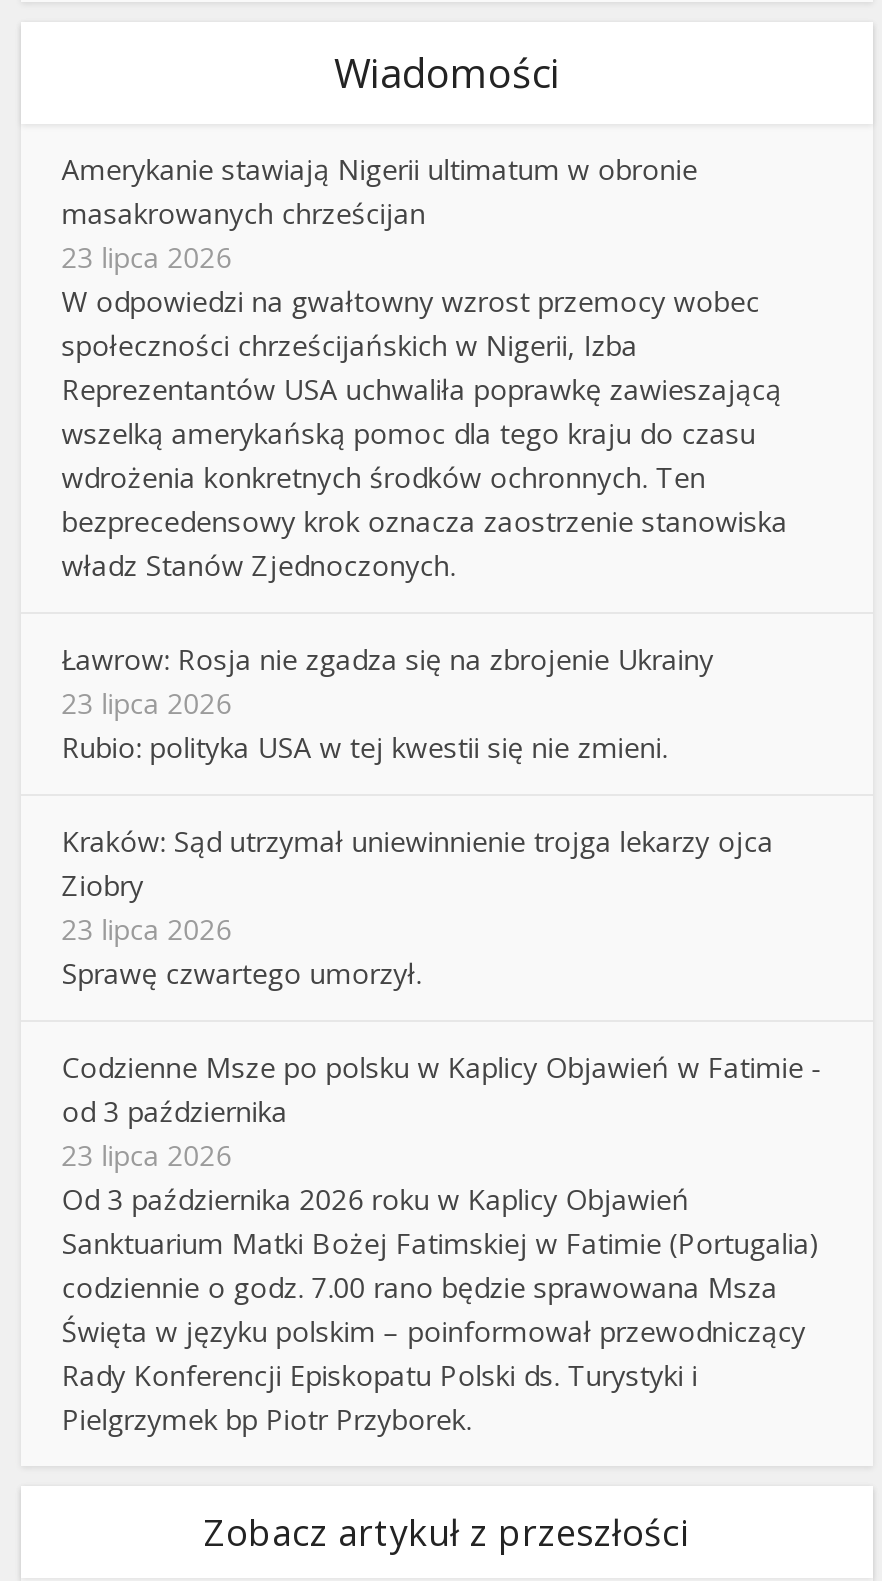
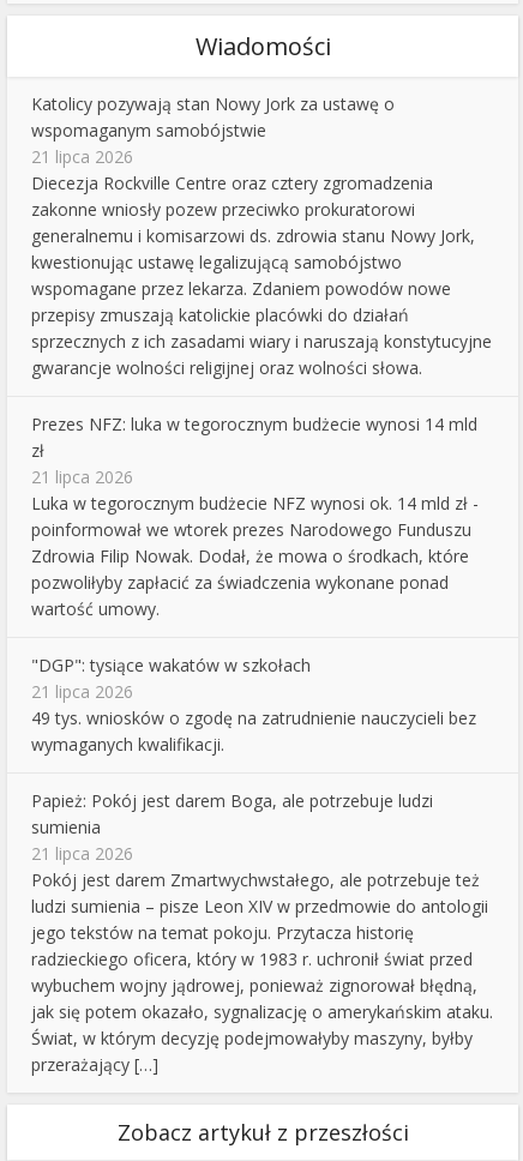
[61,151,787,585] Amerykanie stawiają Nigerii ultimatum w obronie | masakrowanych chrześcijan | 23 lipca 2026 | W odpowiedzi na gwałtowny wzrost przemocy wobec | społeczności chrześcijańskich w Nigerii, Izba | Reprezentantów USA uchwaliła poprawkę zawieszającą | wszelką amerykańską pomoc dla tego kraju do czasu | wdrożenia konkretnych środków ochronnych. Ten | bezprecedensowy krok oznacza zaostrzenie stanowiska | władz Stanów Zjednoczonych. -> [31,92,492,379] Katolicy pozywają stan Nowy Jork za ustawę o | wspomaganym samobójstwie | 21 lipca 2026 | Diecezja Rockville Centre oraz cztery zgromadzenia | zakonne wniosły pozew przeciwko prokuratorowi | generalnemu i komisarzowi ds. zdrowia stanu Nowy Jork, | kwestionując ustawę legalizującą samobójstwo | wspomagane przez lekarza. Zdaniem powodów nowe | przepisy zmuszają katolickie placówki do działań | sprzecznych z ich zasadami wiary i naruszają konstytucyjne | gwarancje wolności religijnej oraz wolności słowa.
[61,641,713,767] Ławrow: Rosja nie zgadza się na zbrojenie Ukrainy | 23 lipca 2026 | Rubio: polityka USA w tej kwestii się nie zmieni. -> [31,413,479,620] Prezes NFZ: luka w tegorocznym budżecie wynosi 14 mld | zł | 21 lipca 2026 | Luka w tegorocznym budżecie NFZ wynosi ok. 14 mld zł - | poinformował we wtorek prezes Narodowego Funduszu | Zdrowia Filip Nowak. Dodał, że mowa o środkach, które | pozwoliłyby zapłacić za świadczenia wykonane ponad | wartość umowy.
[61,823,773,993] Kraków: Sąd utrzymał uniewinnienie trojga lekarzy ojca | Ziobry | 23 lipca 2026 | Sprawę czwartego umorzył. -> [31,654,476,756] "DGP": tysiące wakatów w szkołach | 21 lipca 2026 | 49 tys. wniosków o zgodę na zatrudnienie nauczycieli bez | wymaganych kwalifikacji.
[61,1049,821,1439] Codzienne Msze po polsku w Kaplicy Objawień w Fatimie - | od 3 października | 23 lipca 2026 | Od 3 października 2026 roku w Kaplicy Objawień | Sanktuarium Matki Bożej Fatimskiej w Fatimie (Portugalia) | codziennie o godz. 7.00 rano będzie sprawowana Msza | Święta w języku polskim – poinformował przewodniczący | Rady Konferencji Episkopatu Polski ds. Turystyki i | Pielgrzymek bp Piotr Przyborek. -> [31,789,493,1076] Papież: Pokój jest darem Boga, ale potrzebuje ludzi | sumienia | 21 lipca 2026 | Pokój jest darem Zmartwychwstałego, ale potrzebuje też | ludzi sumienia – pisze Leon XIV w przedmowie do antologii | jego tekstów na temat pokoju. Przytacza historię | radzieckiego oficera, który w 1983 r. uchronił świat przed | wybuchem wojny jądrowej, ponieważ zignorował błędną, | jak się potem okazało, sygnalizację o amerykańskim ataku. | Świat, w którym decyzję podejmowałyby maszyny, byłby | przerażający […]

